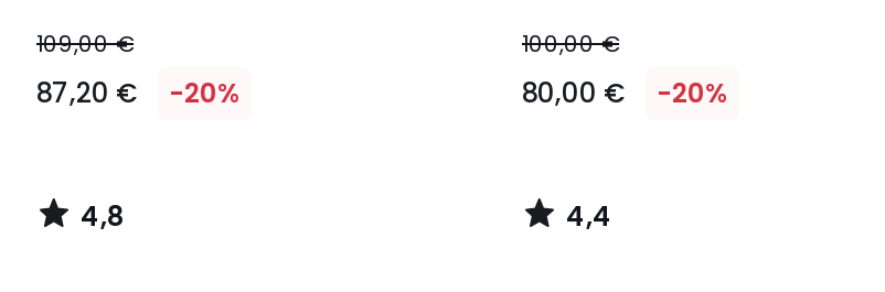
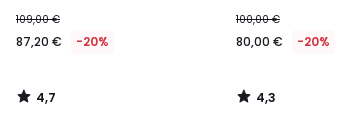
[81,197,125,235] 4,8 -> [36,89,56,106] 4,7
[566,197,612,235] 4,4 -> [256,89,276,106] 4,3

